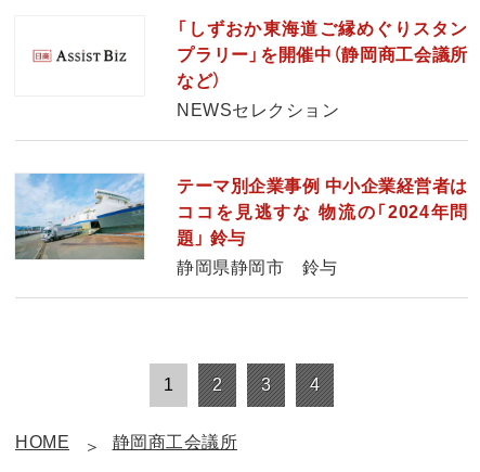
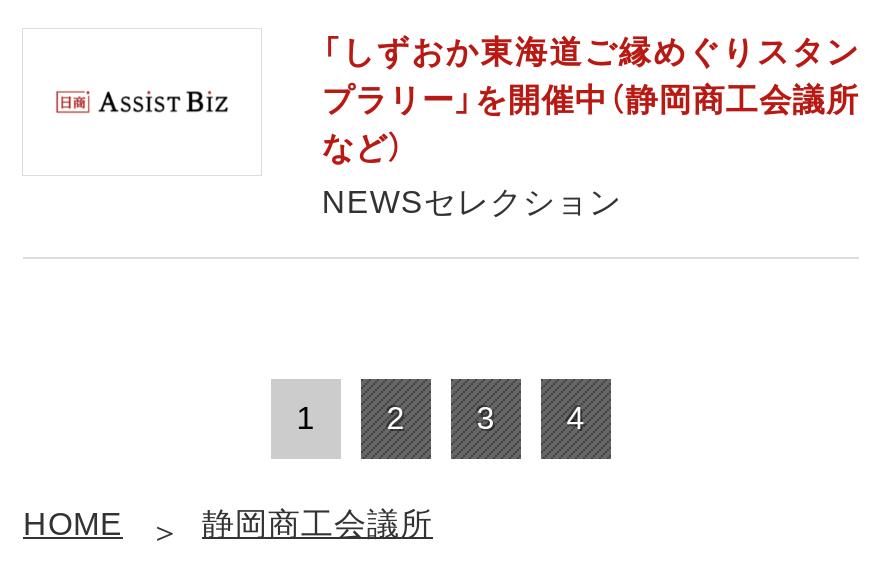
[14,173,468,276] [image] | テーマ別企業事例 中小企業経営者は | ココを見逃すな 物流の「2024年問 | 題」 鈴与 | 静岡県静岡市 鈴与 -> none

